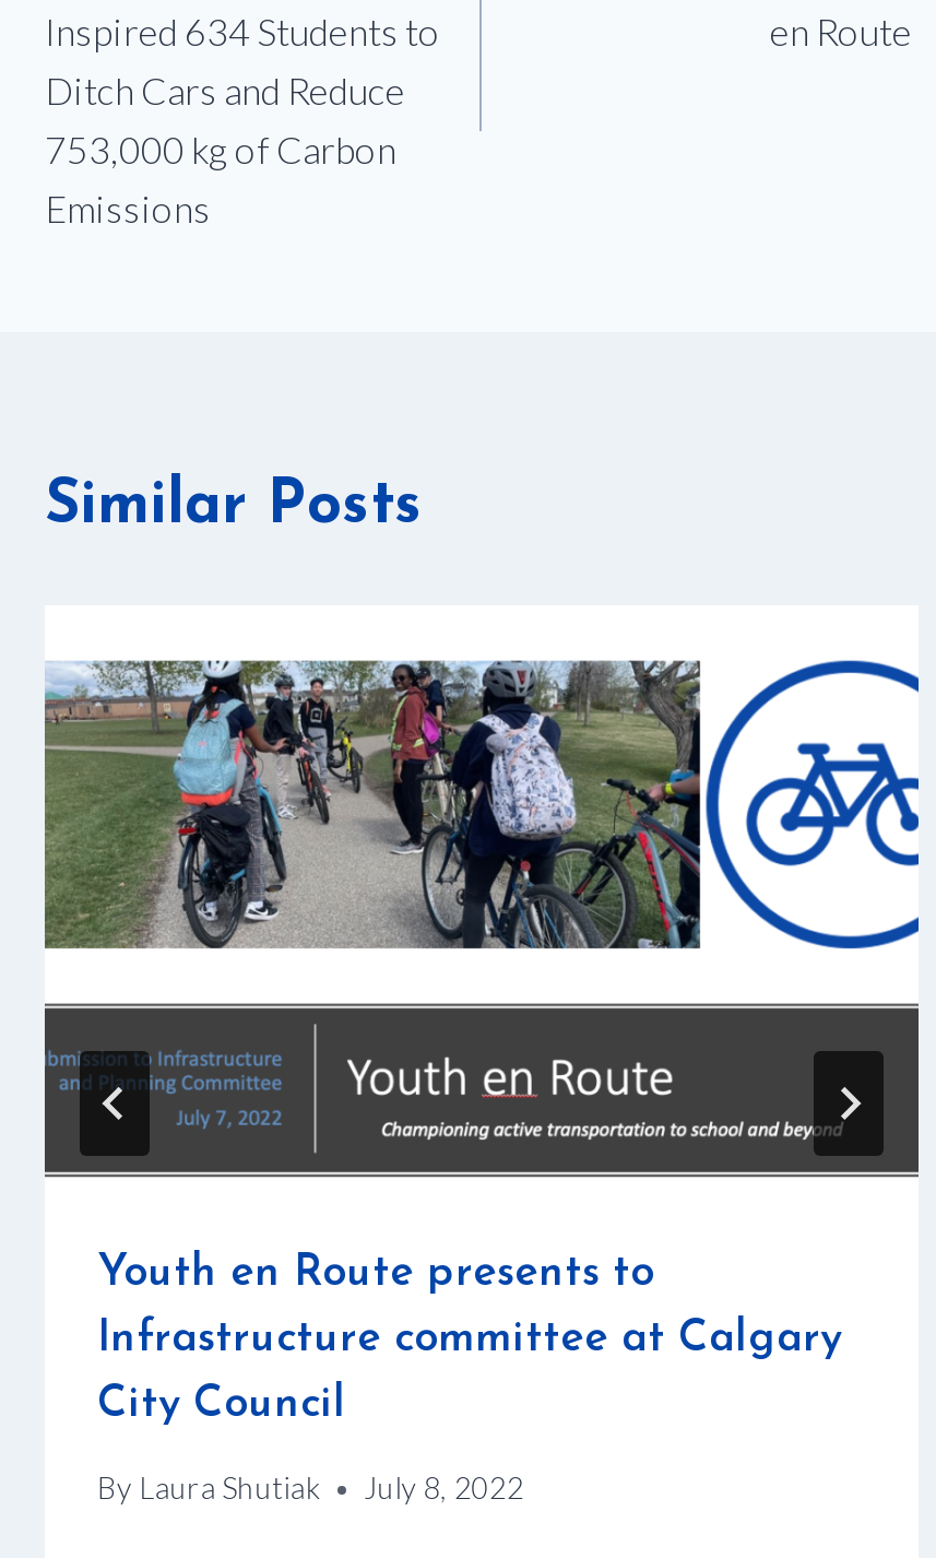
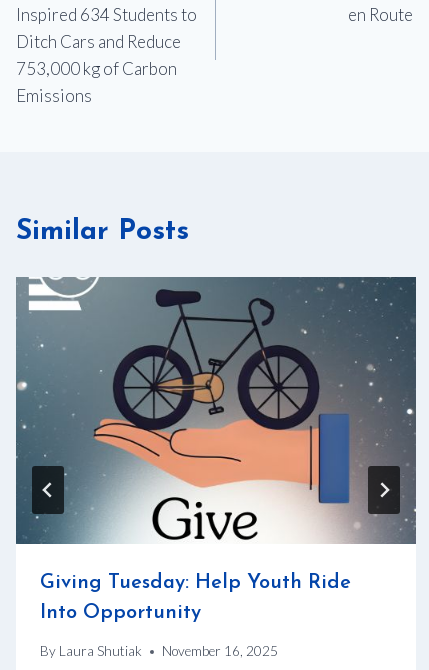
[45,658,921,1426] [image] | Youth en Route presents to | Infrastructure committee at Calgary | City Council -> [15,276,417,623] [image] | Giving Tuesday: Help Youth Ride | Into Opportunity
[97,1471,524,1506] By Laura Shutiak July 8, 2022 -> [40,643,278,659] By Laura Shutiak November 16, 2025

